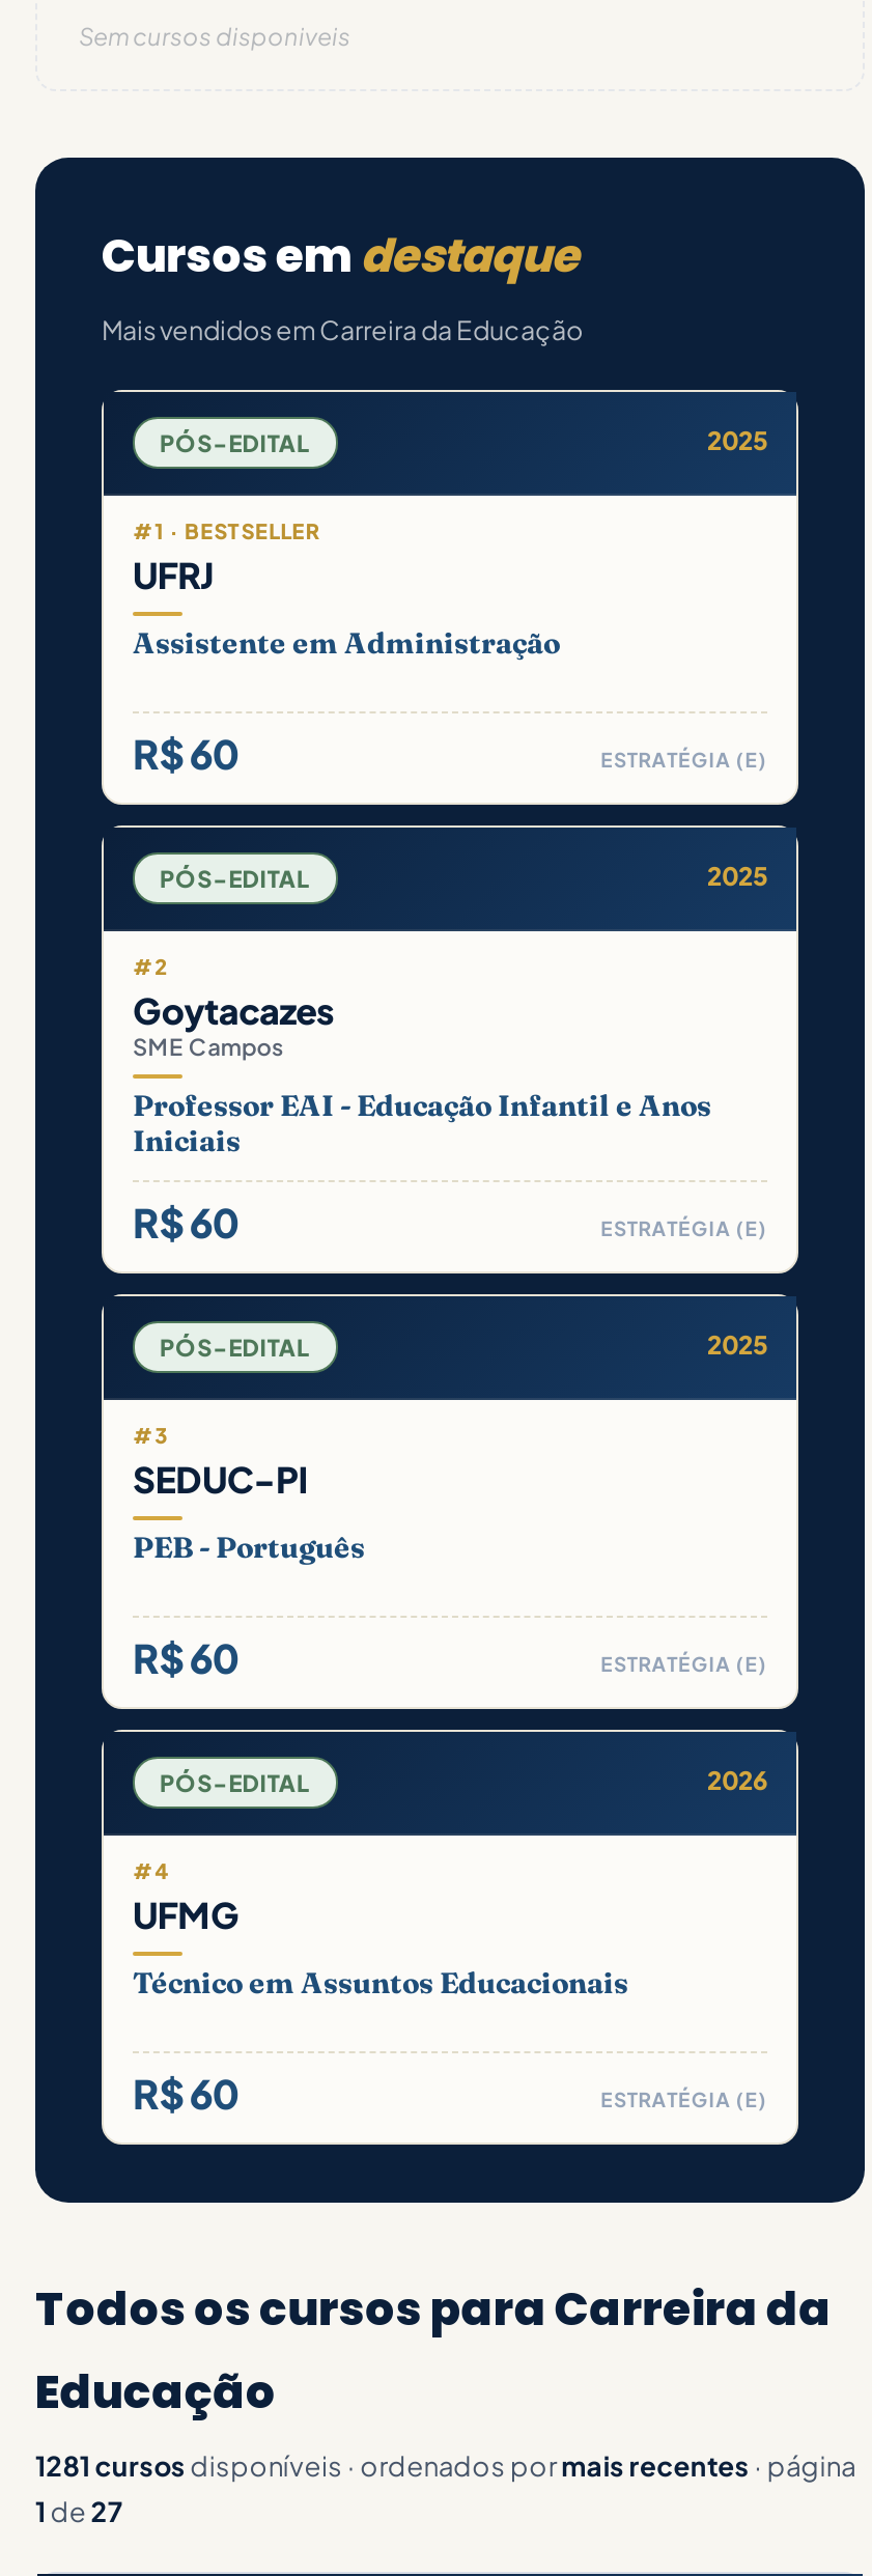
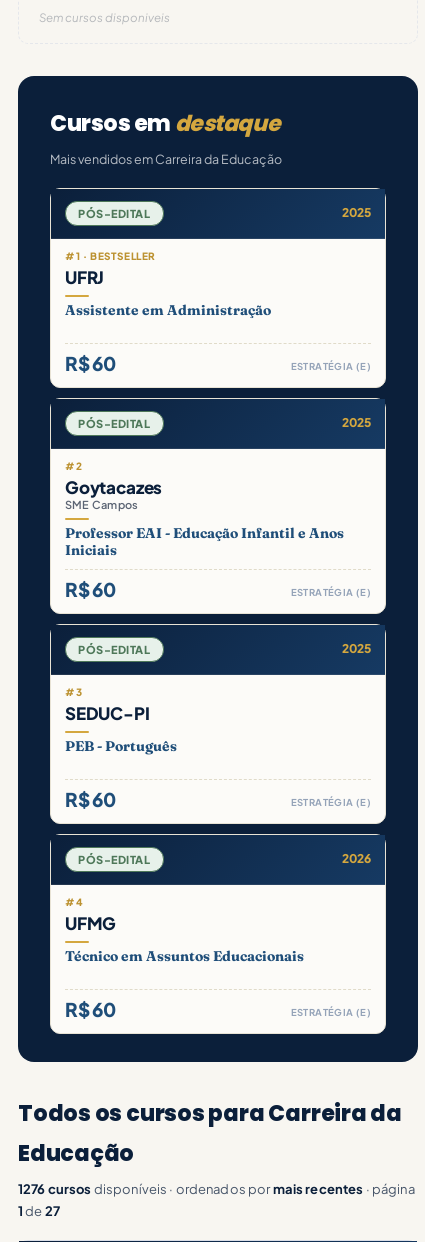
[35,2448,856,2482] 1281 cursos disponíveis · ordenados por mais recentes · página -> [18,1180,415,1196] 1276 cursos disponíveis · ordenados por mais recentes · página

